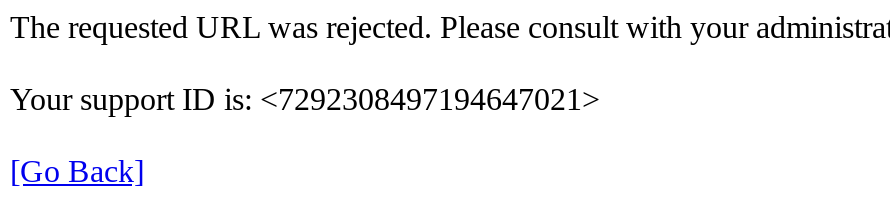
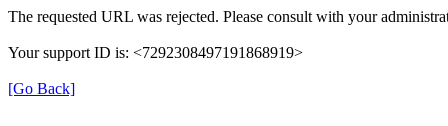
[10,82,600,116] Your support ID is: <7292308497194647021> -> [8,44,303,61] Your support ID is: <7292308497191868919>

